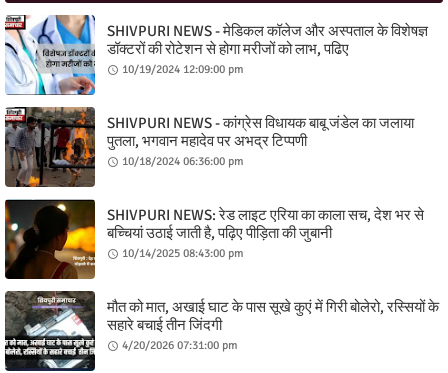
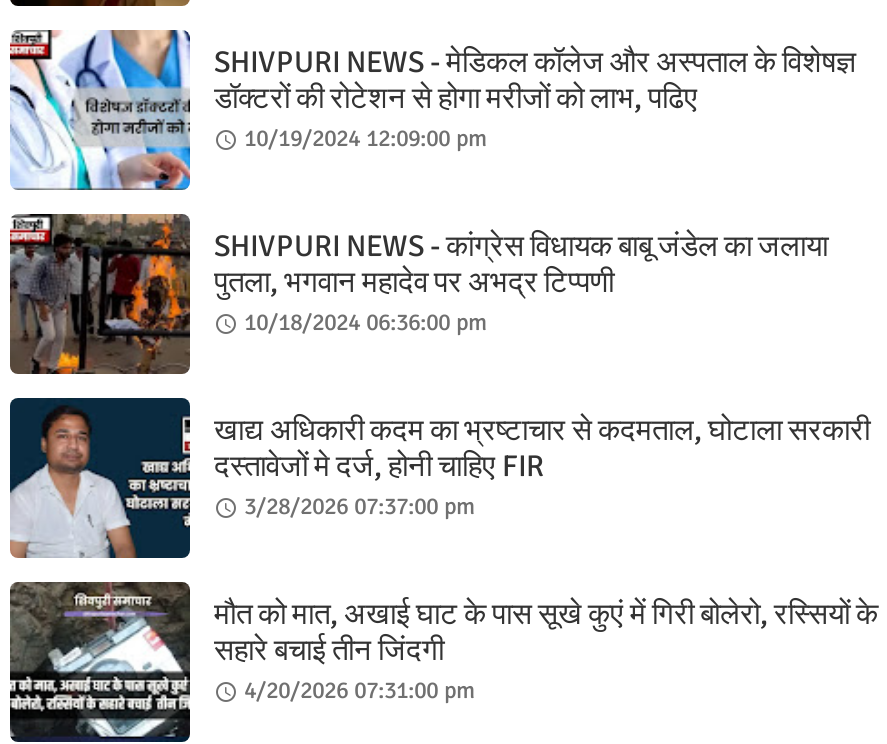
[4,199,424,280] [image] | SHIVPURI NEWS: रेड लाइट एरिया का काला सच, देश भर से | बच्चियां उठाई जाती है, पढ़िए पीड़िता की जुबानी | 10/14/2025 08:43:00 pm -> [8,396,870,560] [image] | खाद्य अधिकारी कदम का भ्रष्टाचार से कदमताल, घोटाला सरकारी | दस्तावेजों मे दर्ज, होनी चाहिए FIR | 3/28/2026 07:37:00 pm

